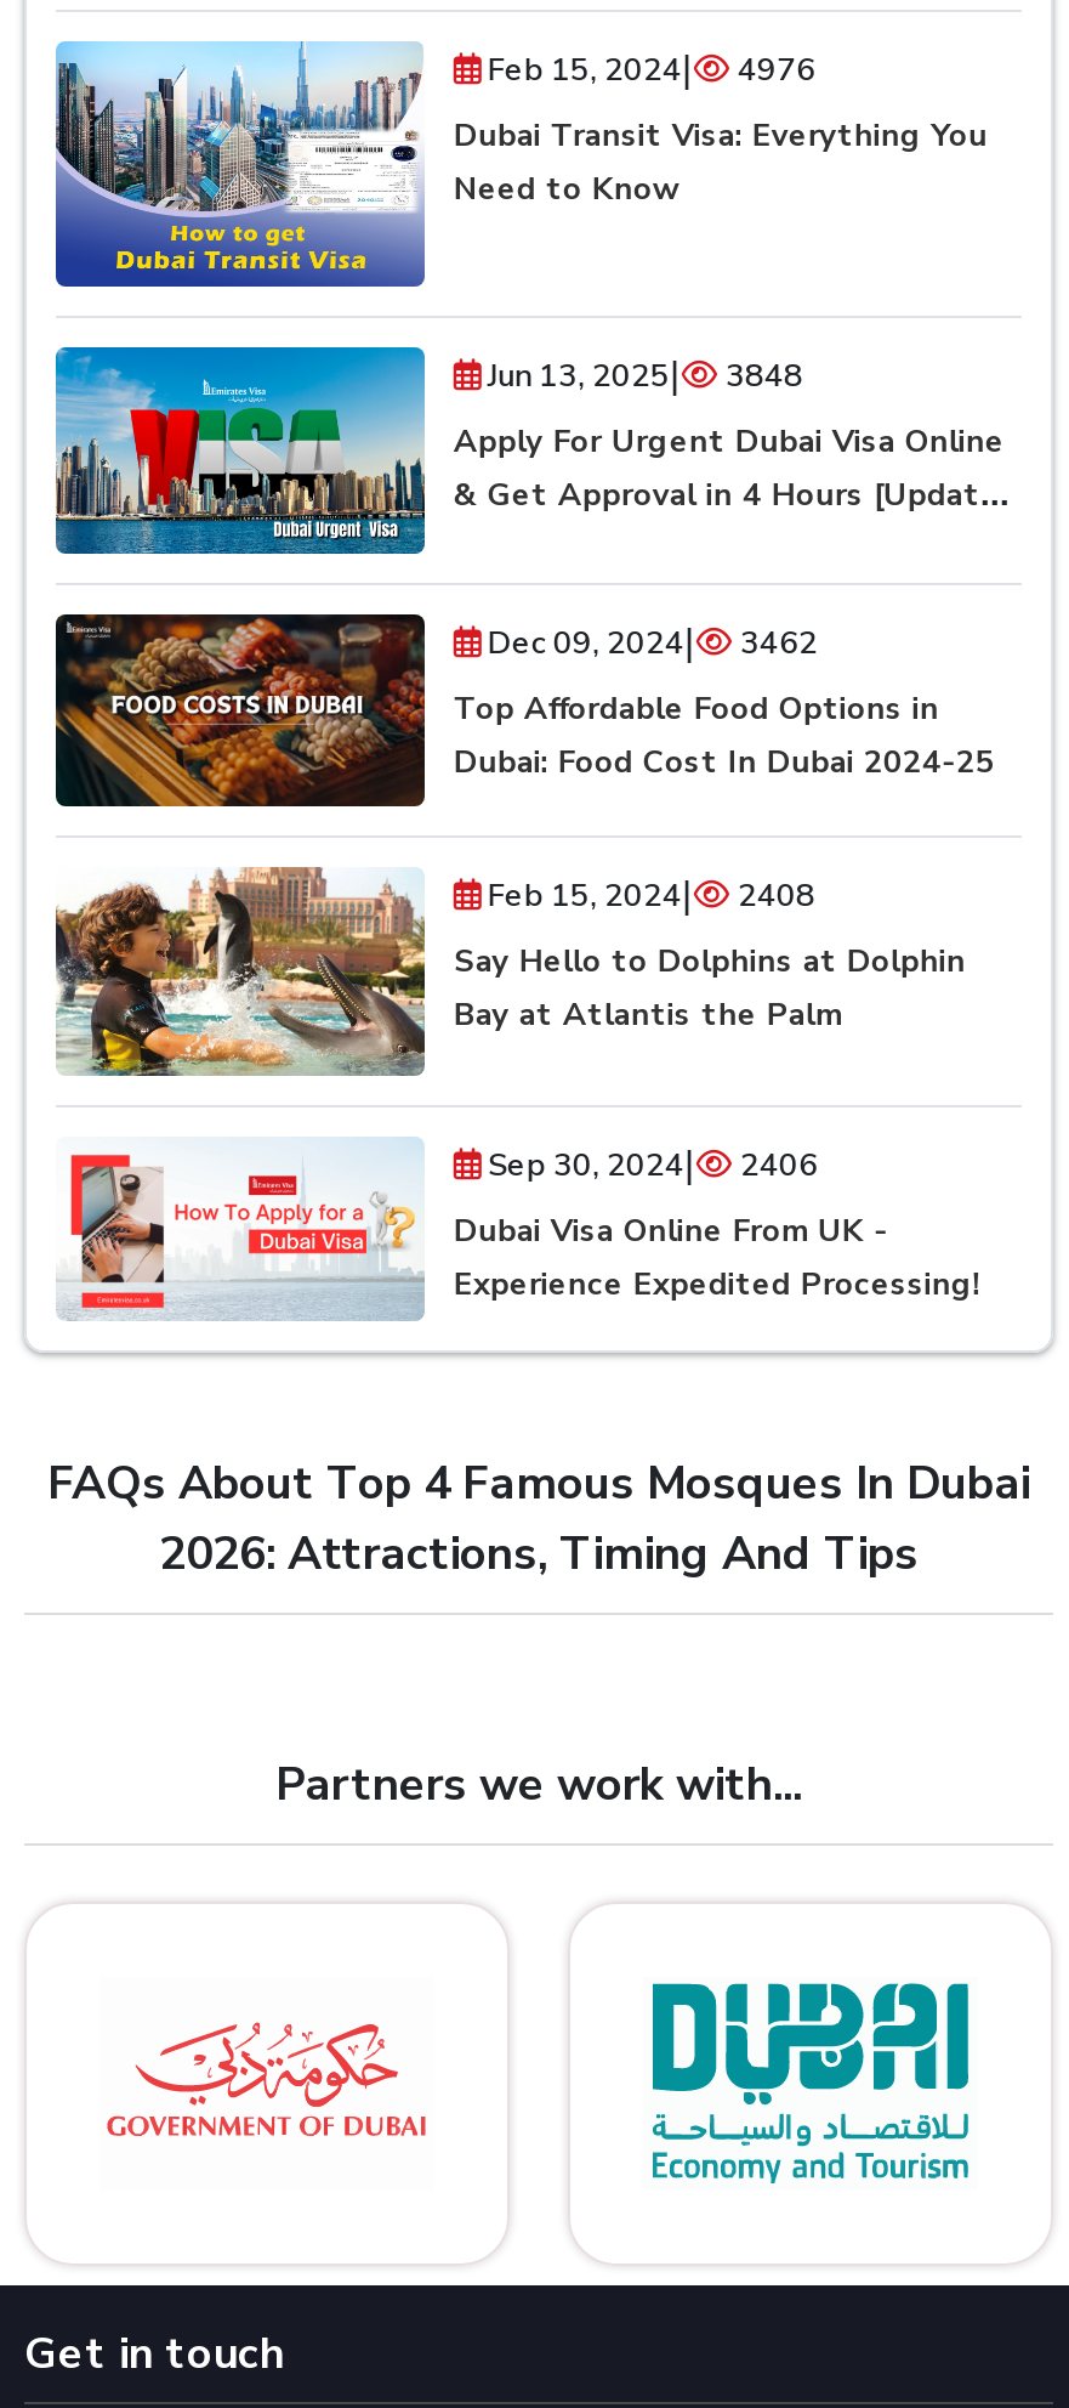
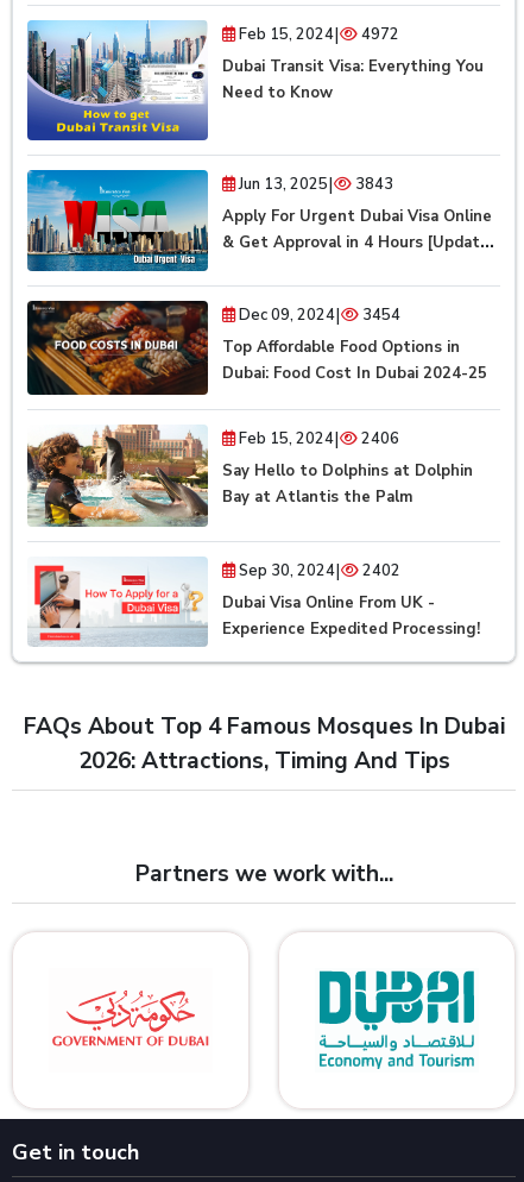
[730,47,815,91] 4976 -> [357,23,399,45] 4972
[718,354,803,398] 3848 -> [351,173,393,195] 3843
[732,622,817,666] 3462 -> [359,305,400,326] 3454
[730,874,815,918] 2408 -> [357,428,399,449] 2406
[732,1145,817,1188] 2406 -> [359,560,400,582] 2402

